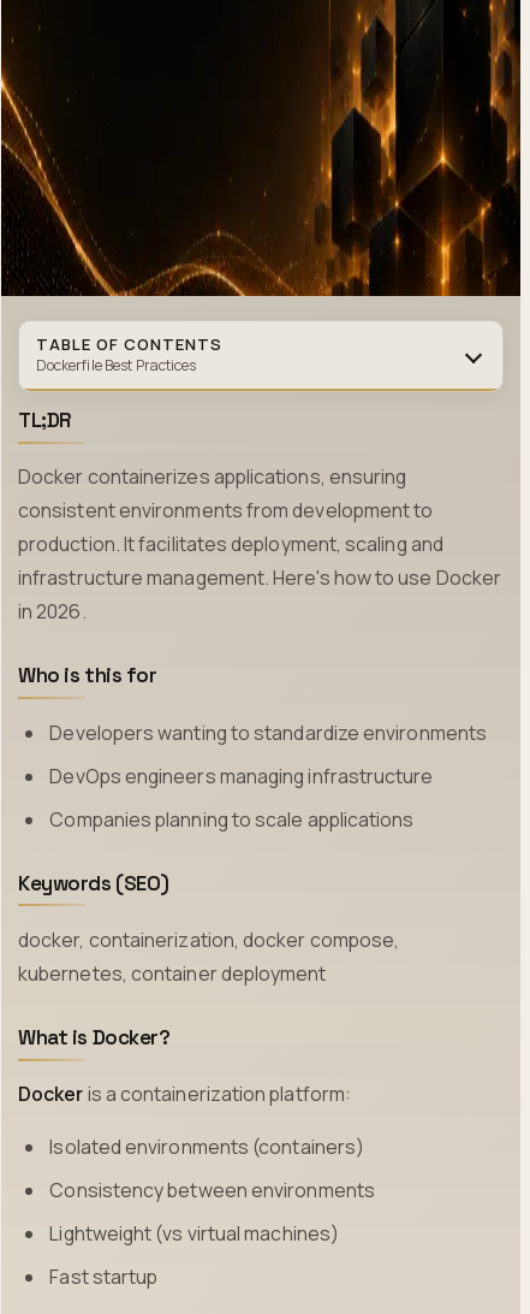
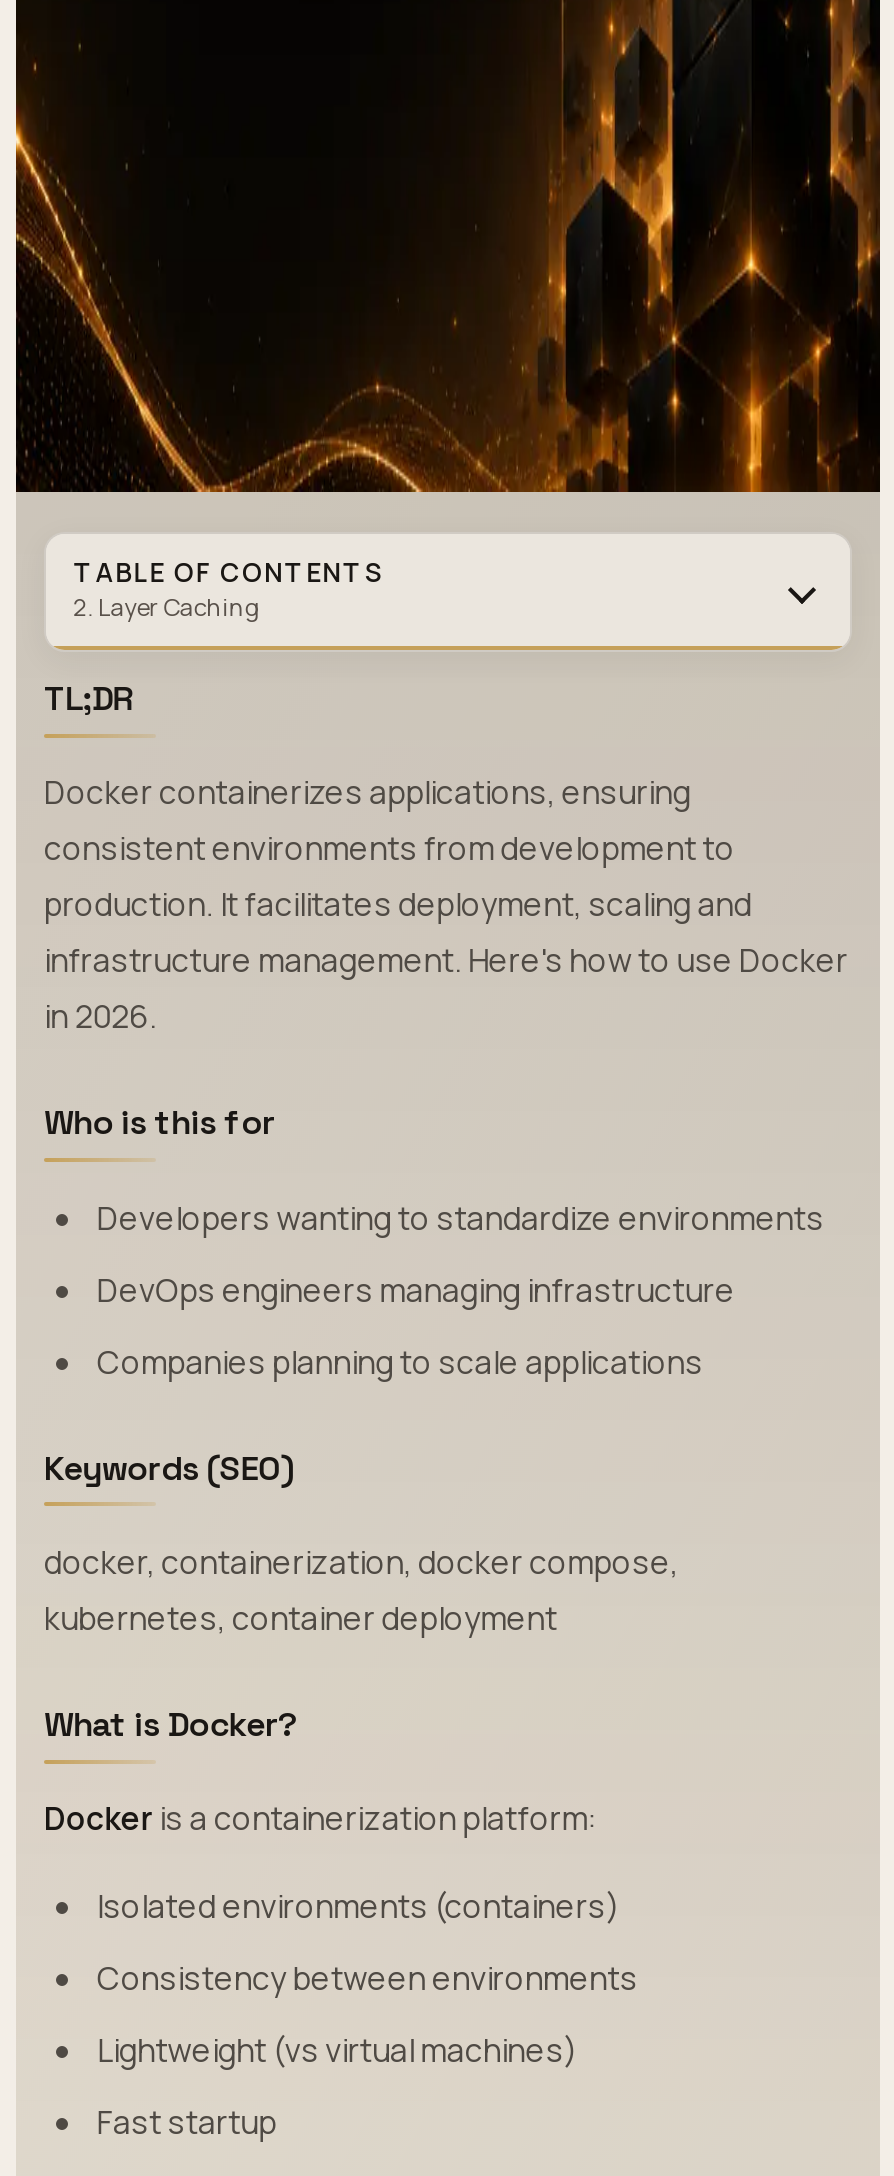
[36,355,197,376] Dockerfile Best Practices -> [73,591,259,625] 2. Layer Caching

